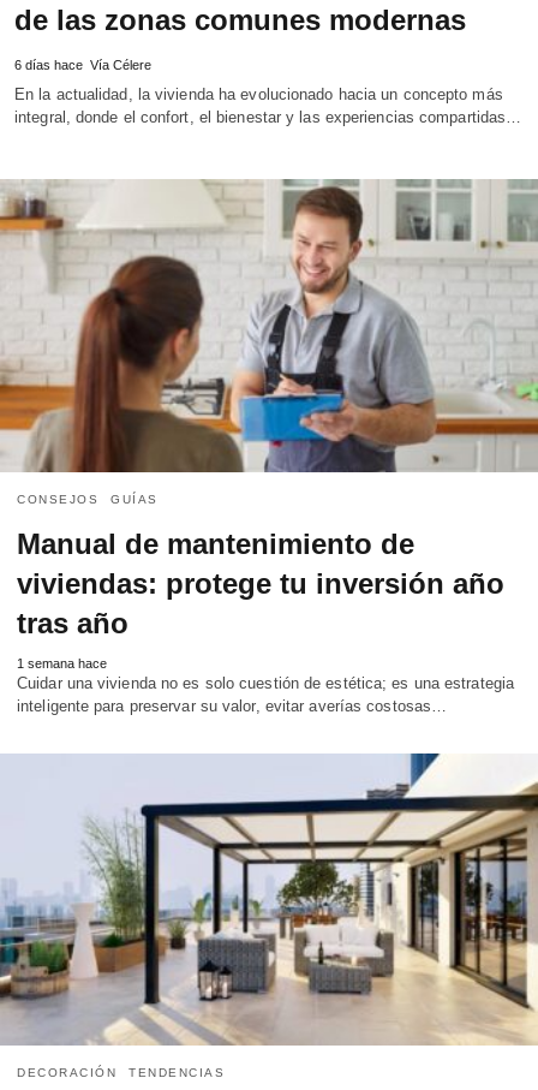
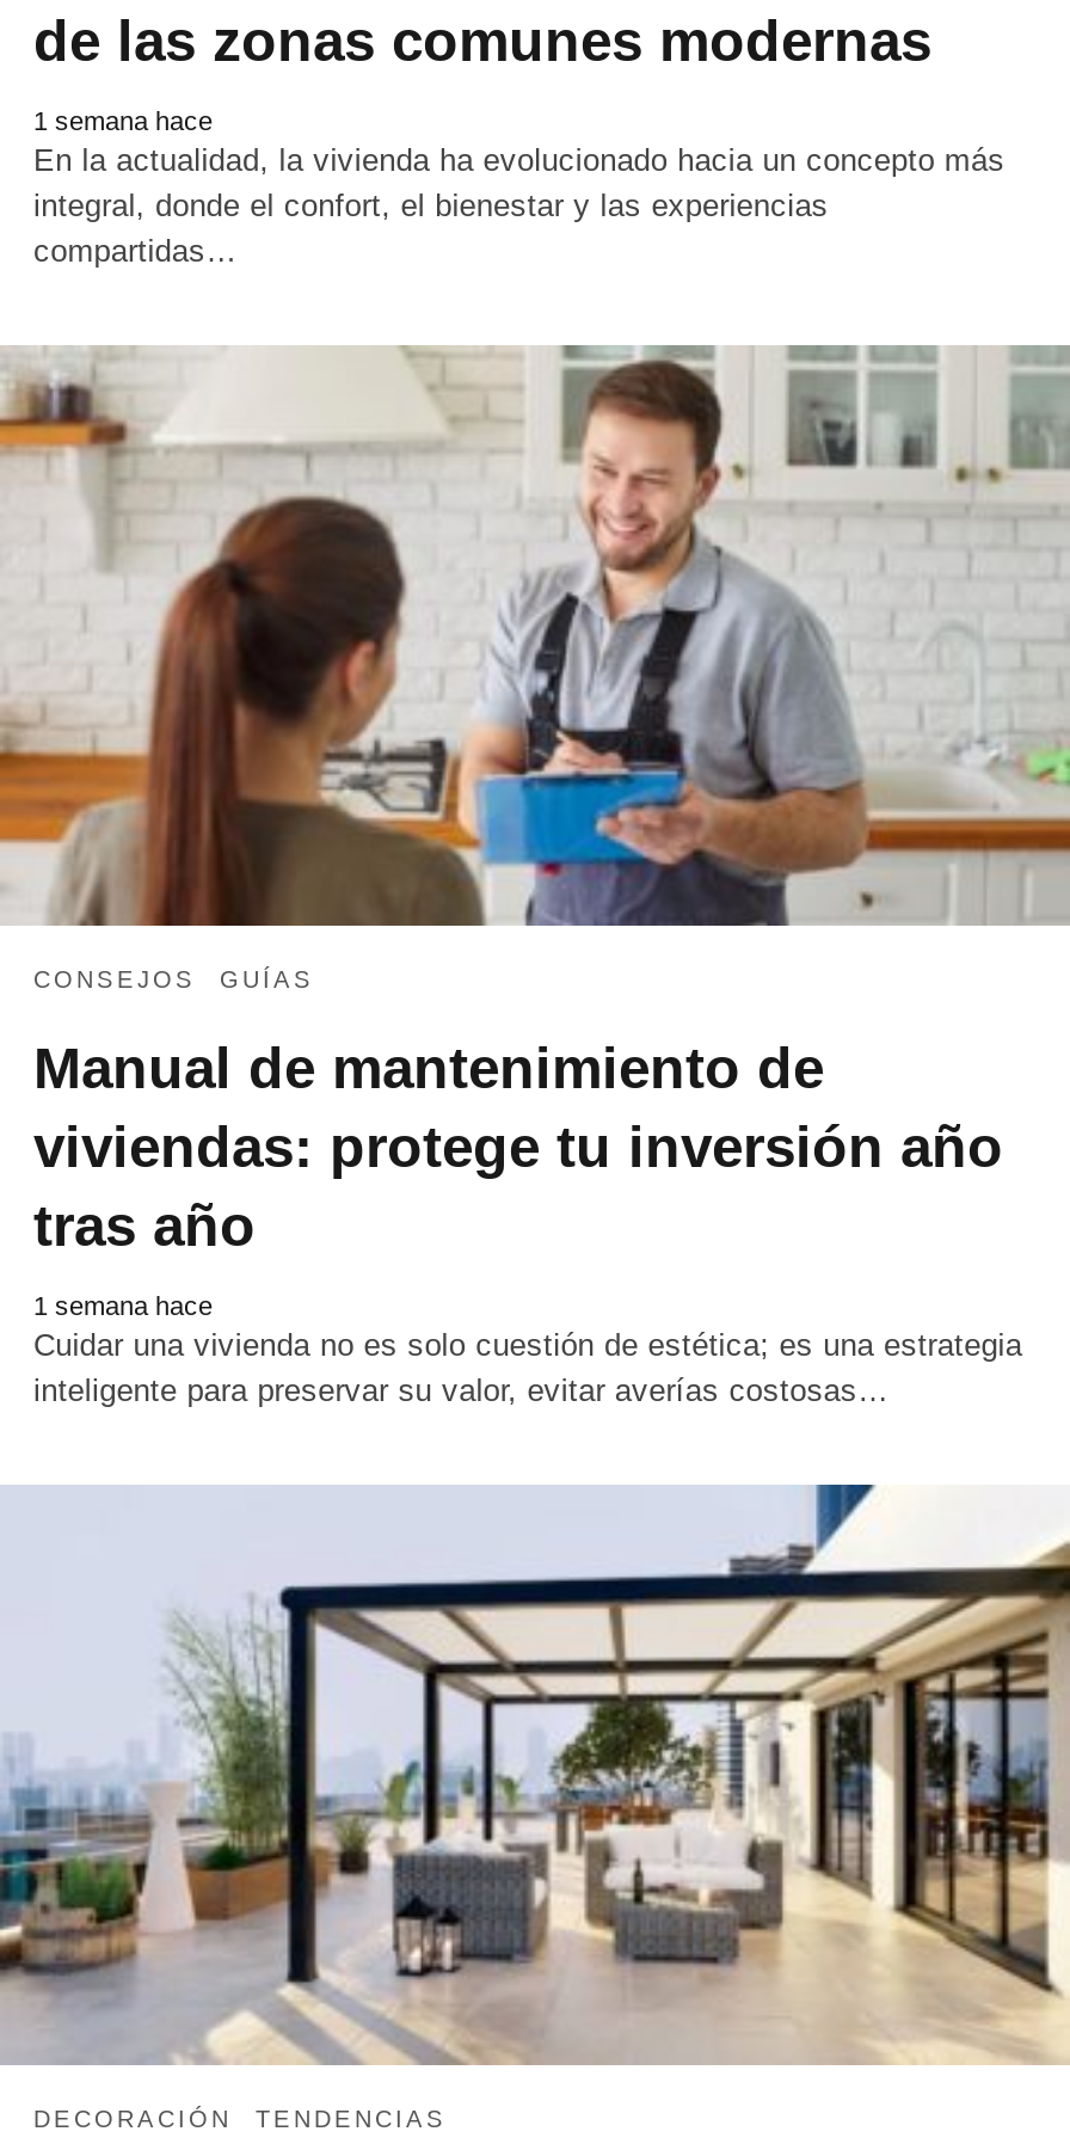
[14,58,151,72] 6 días hace Vía Célere -> [33,105,213,134] 1 semana hace

